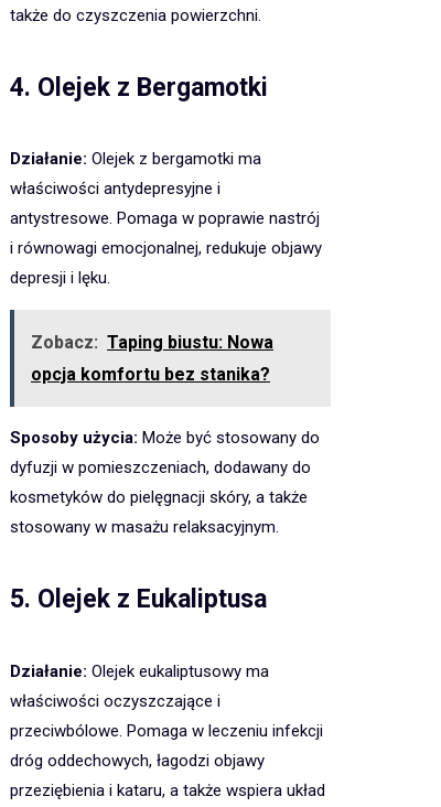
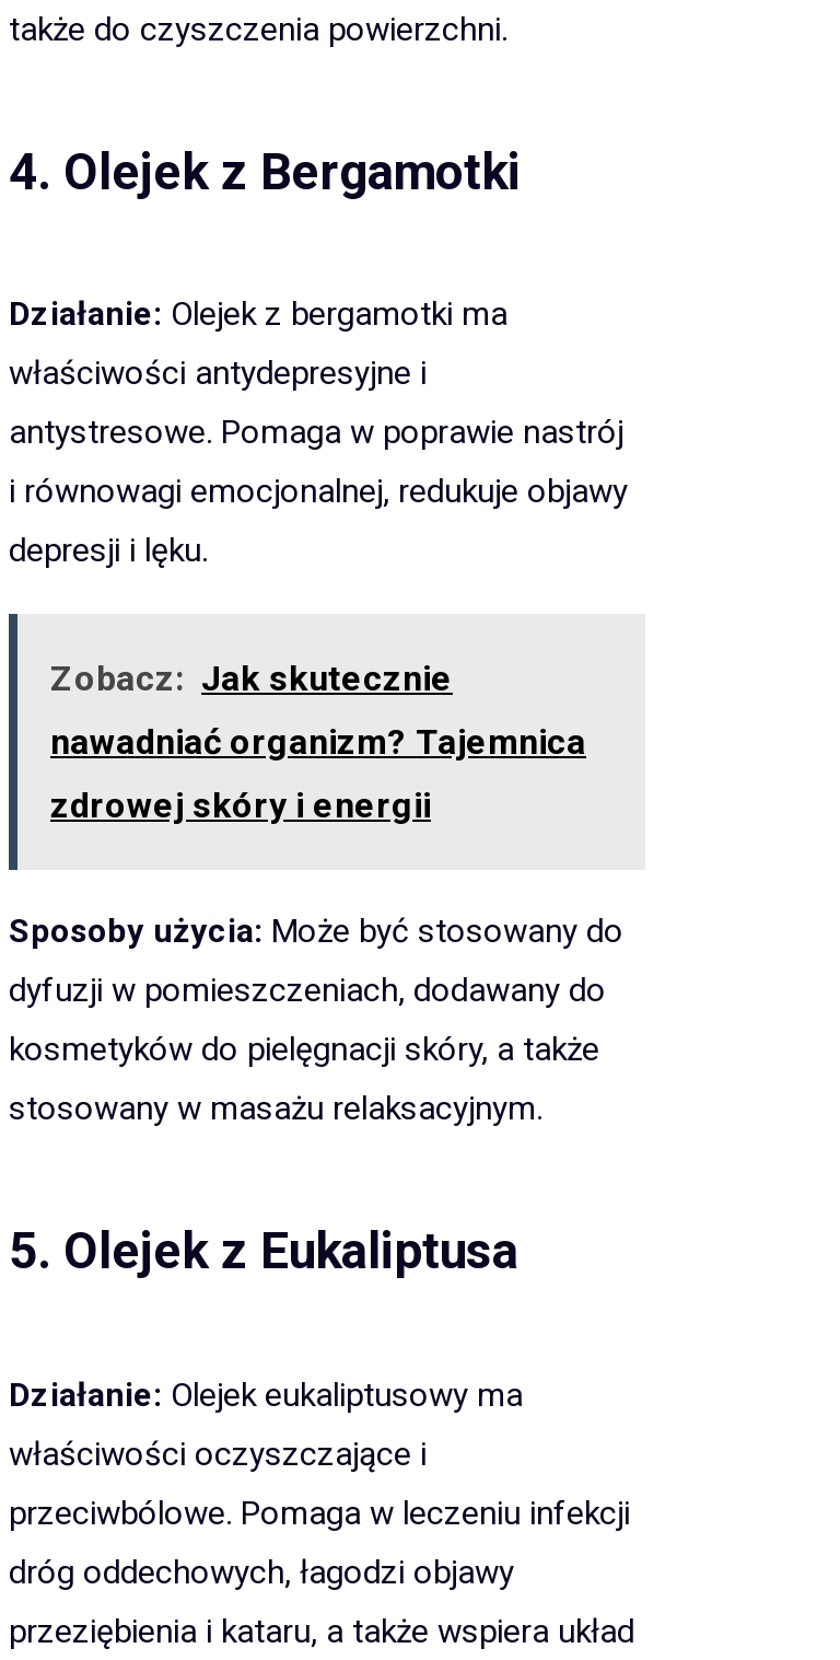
[31,332,273,385] Zobacz: Taping biustu: Nowa | opcja komfortu bez stanika? -> [50,659,586,827] Zobacz: Jak skutecznie | nawadniać organizm? Tajemnica | zdrowej skóry i energii

